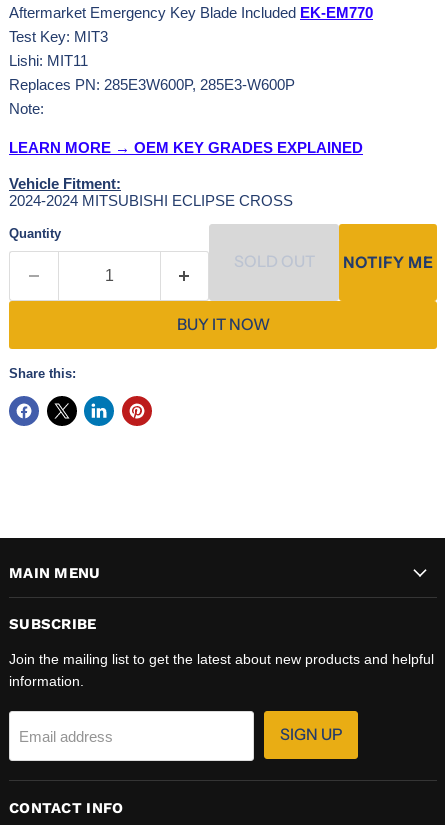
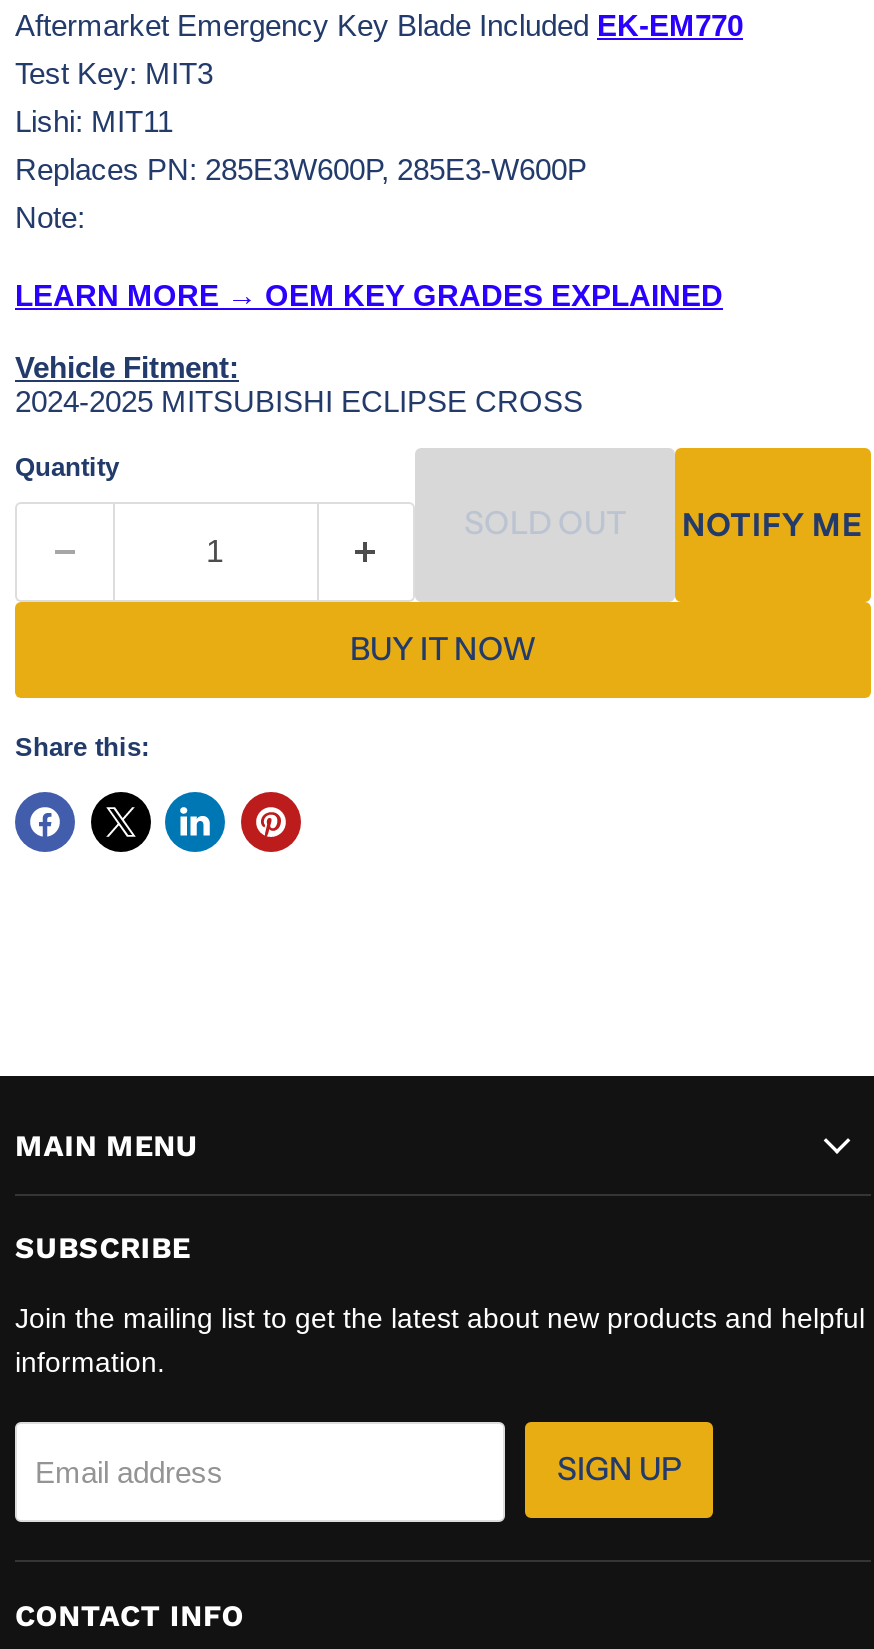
[9,192,293,209] 2024-2024 MITSUBISHI ECLIPSE CROSS -> [15,384,583,418] 2024-2025 MITSUBISHI ECLIPSE CROSS

